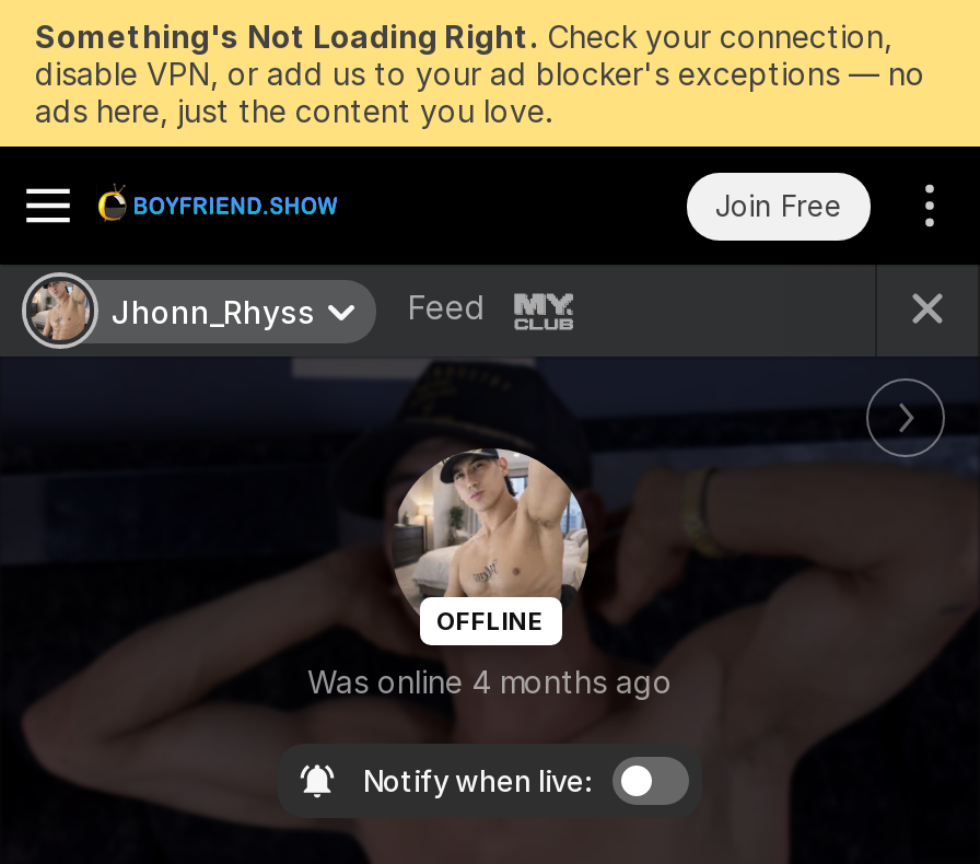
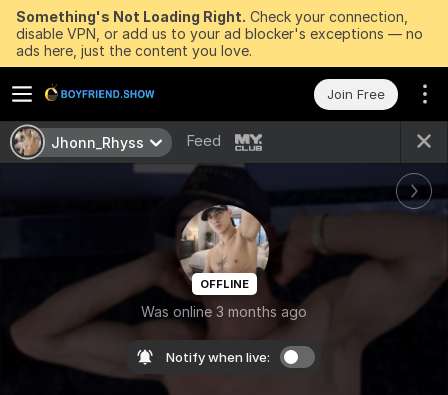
[307,662,673,699] Was online 4 months ago -> [141,302,307,319] Was online 3 months ago

